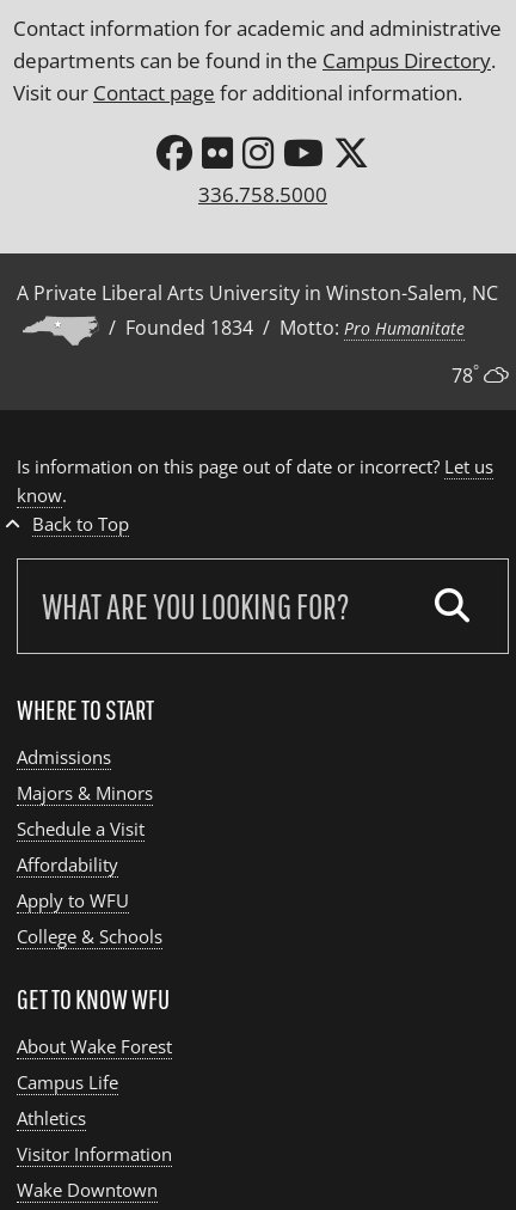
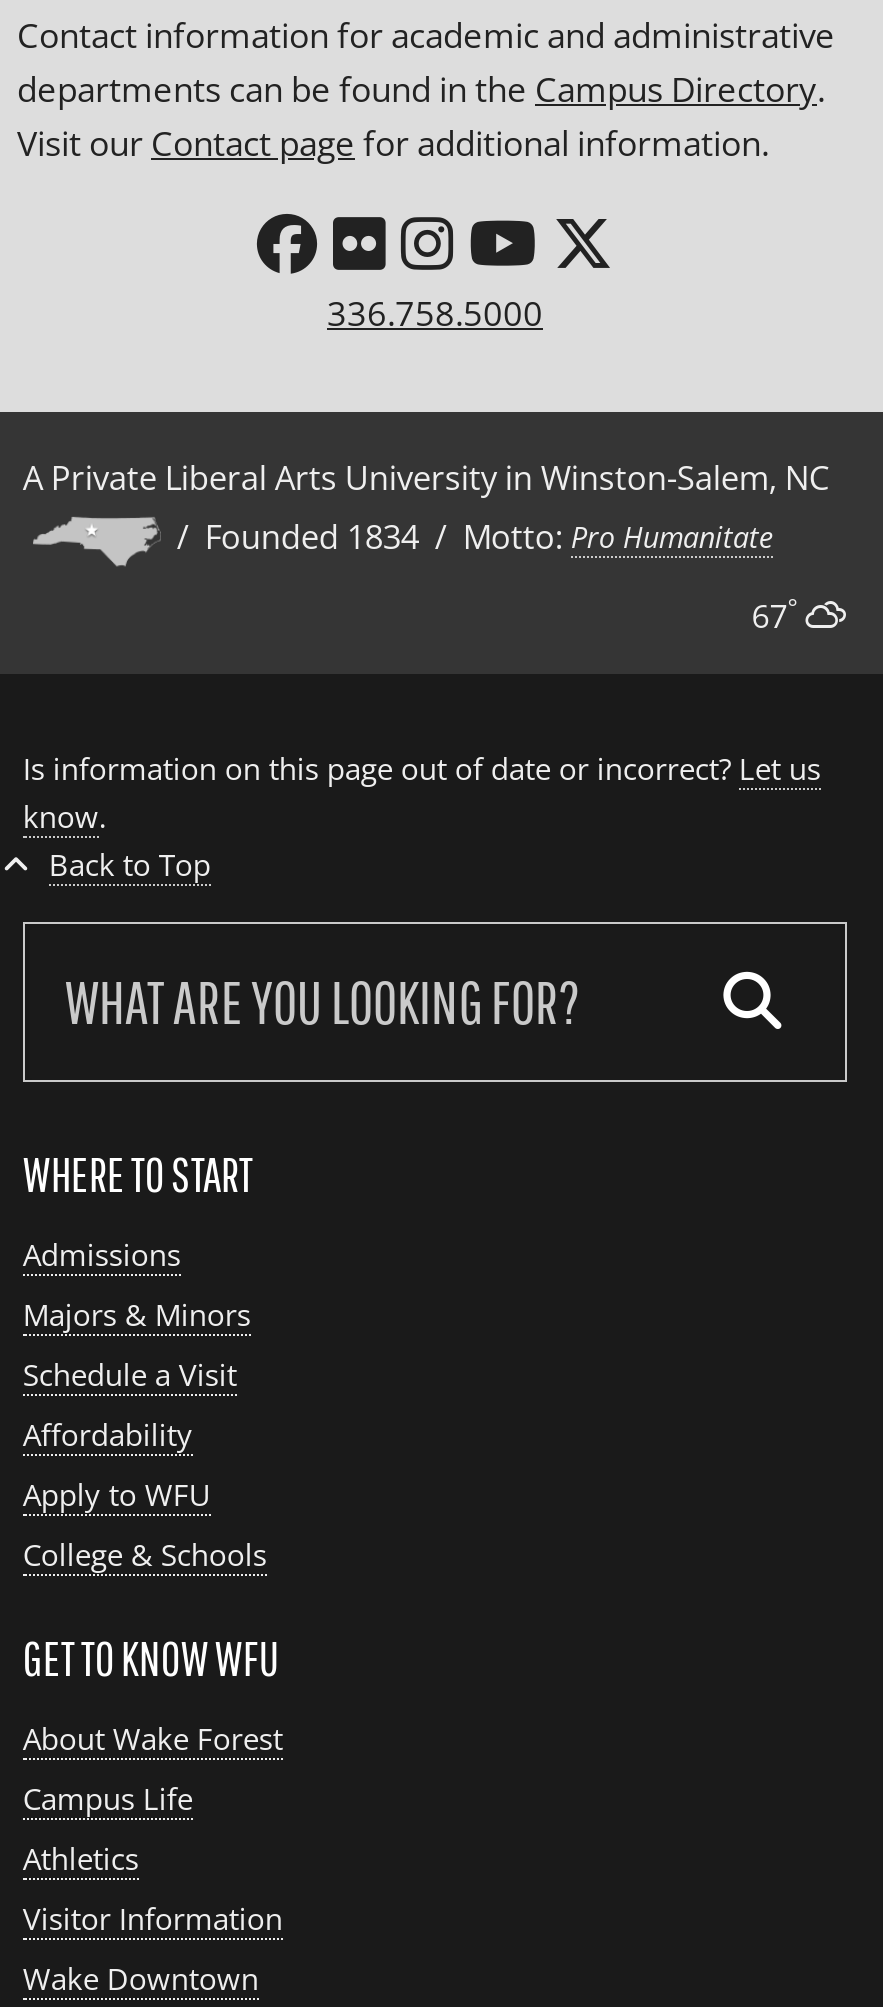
[452,360,479,388] 78° -> [751,589,797,637] 67°

